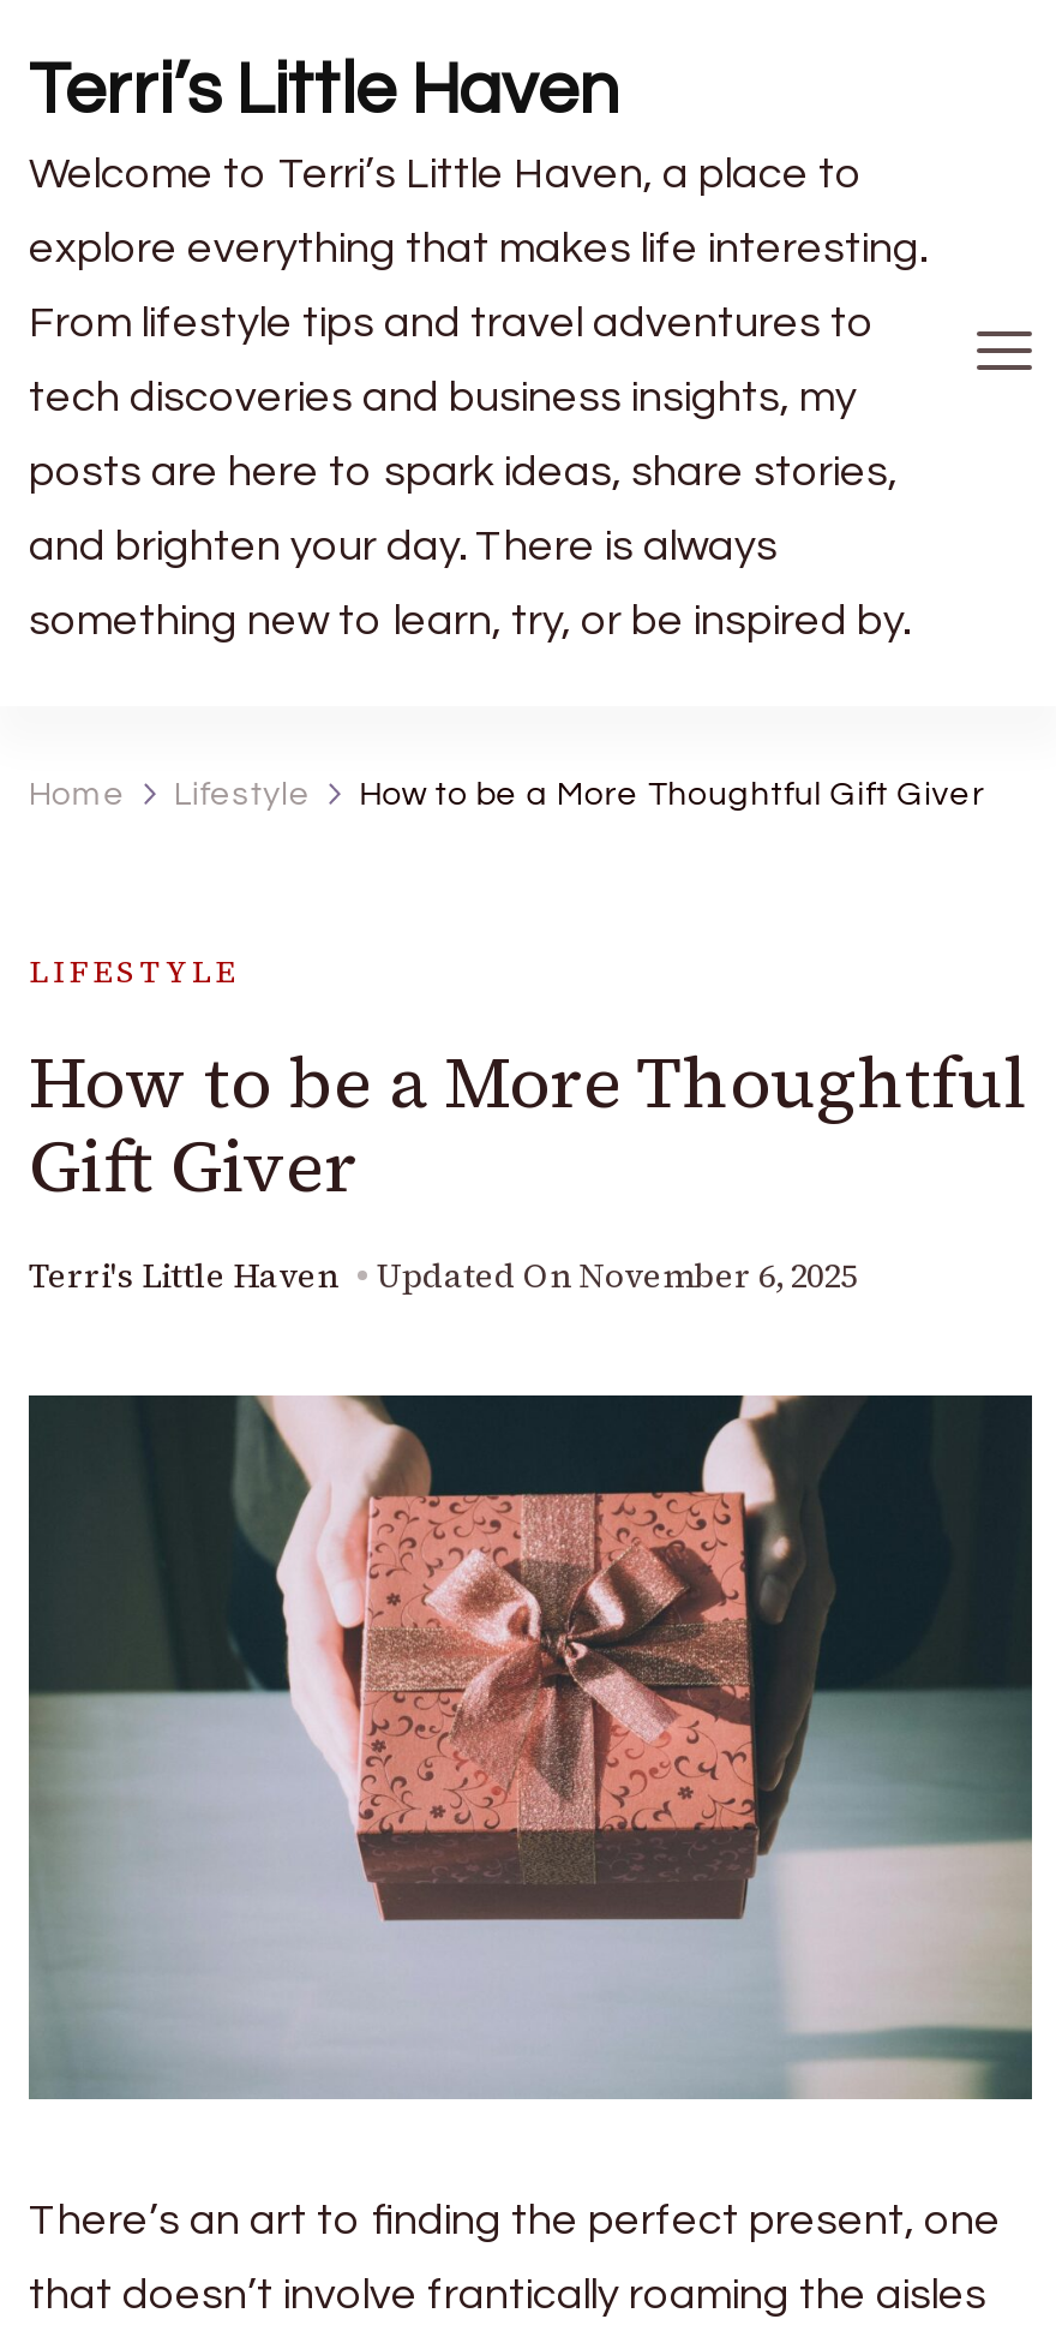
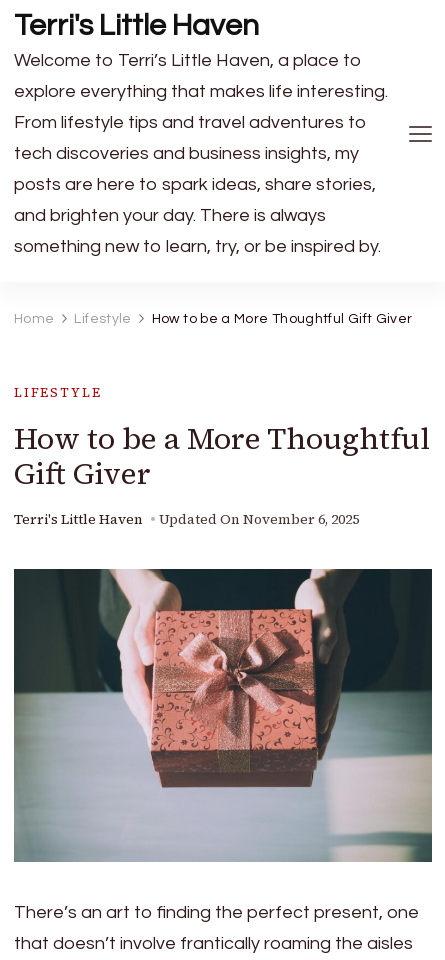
[29,53,619,127] Terri’s Little Haven -> [14,10,259,41] Terri's Little Haven

